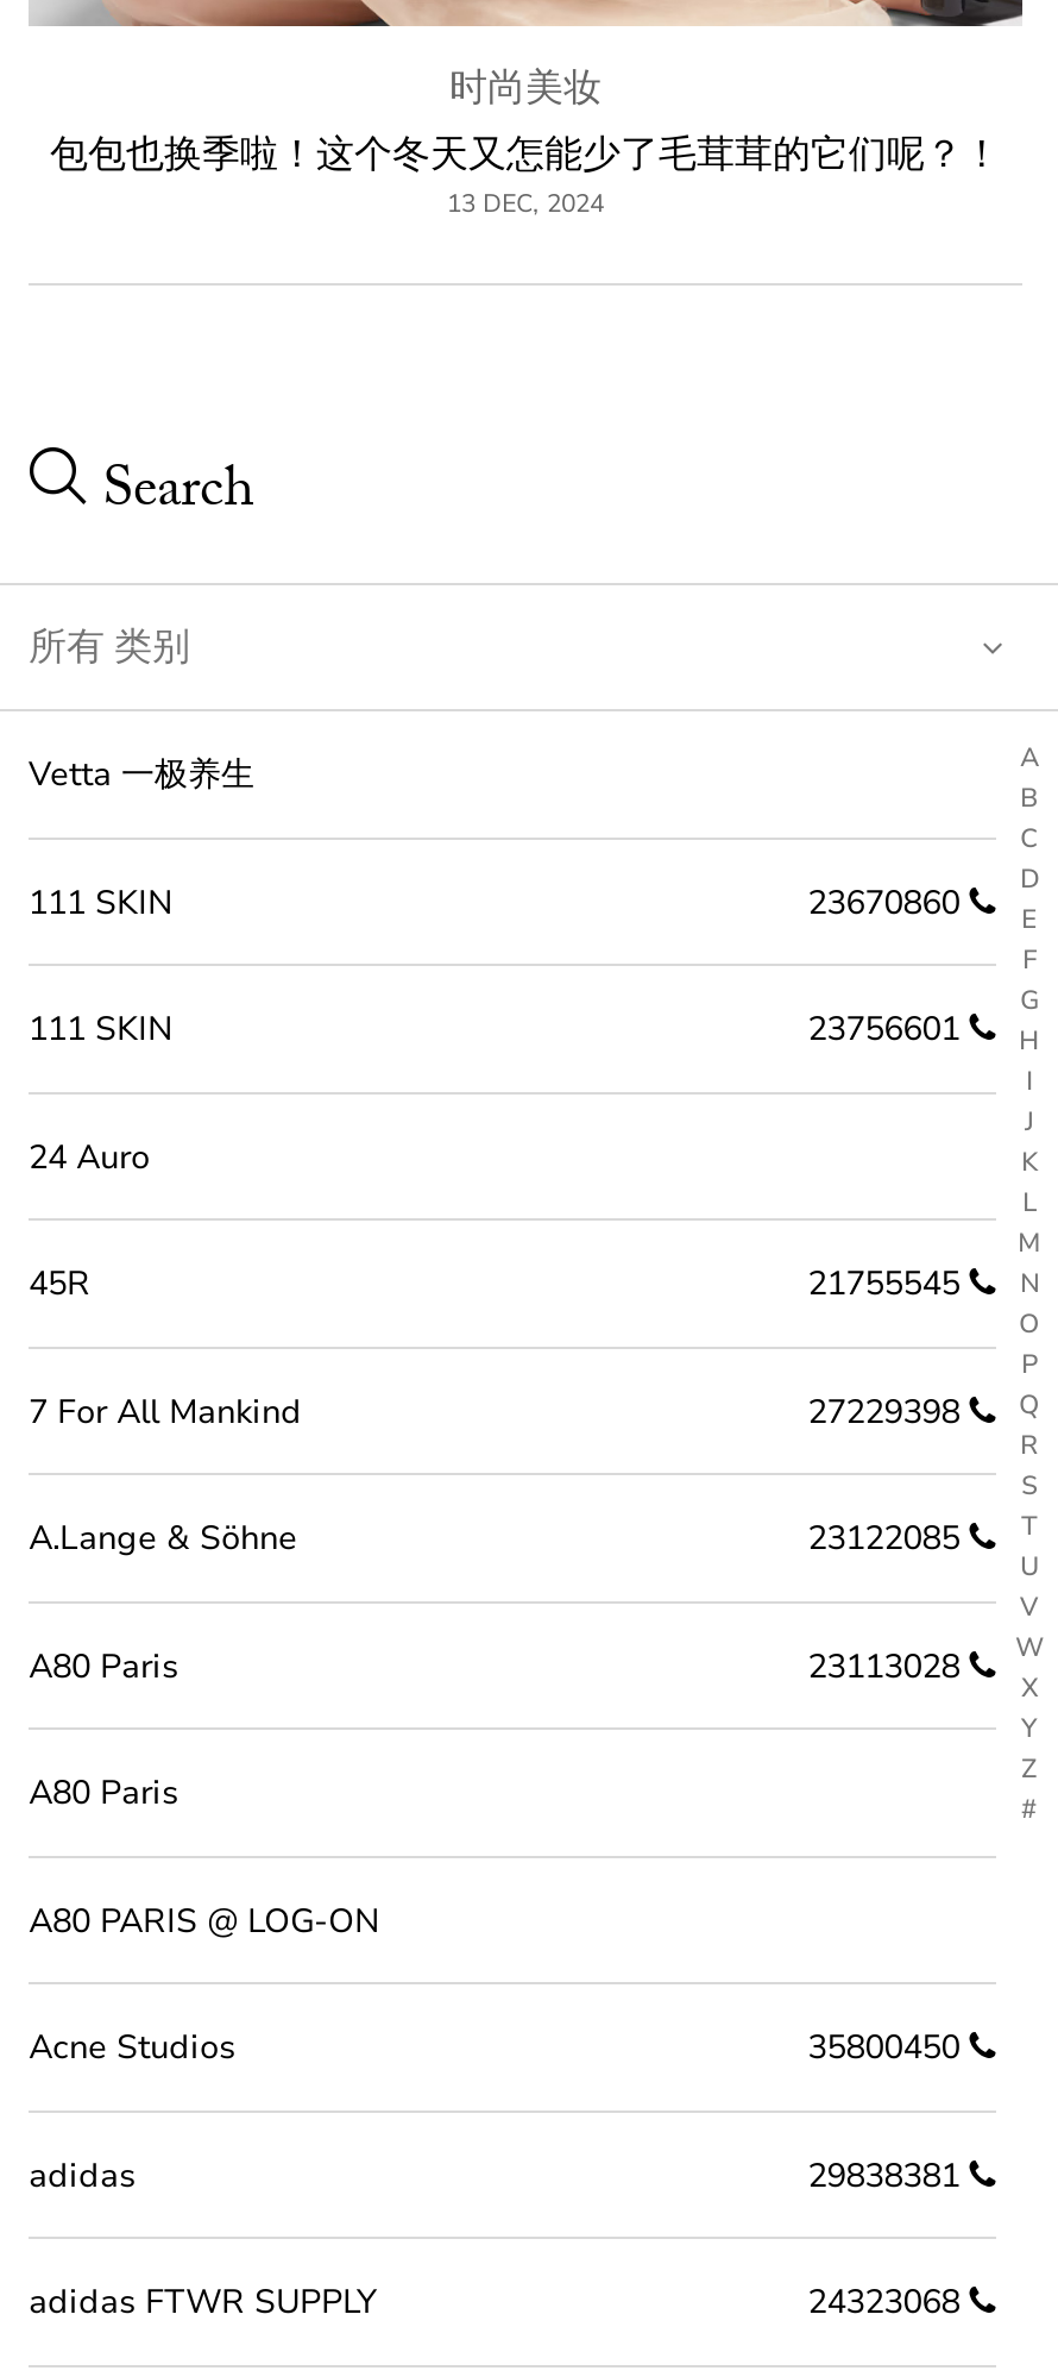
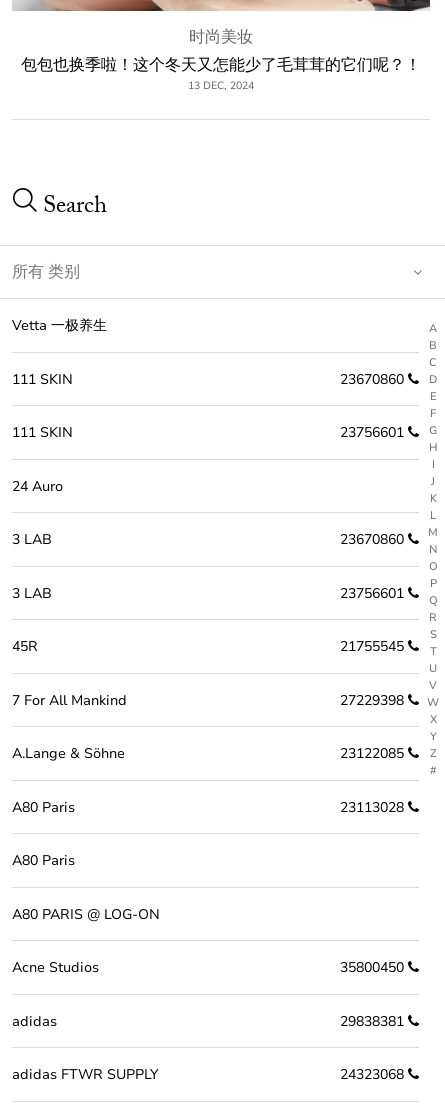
none -> [12,530,408,602] 3 LAB | 23670860 | 3 LAB | 23756601

